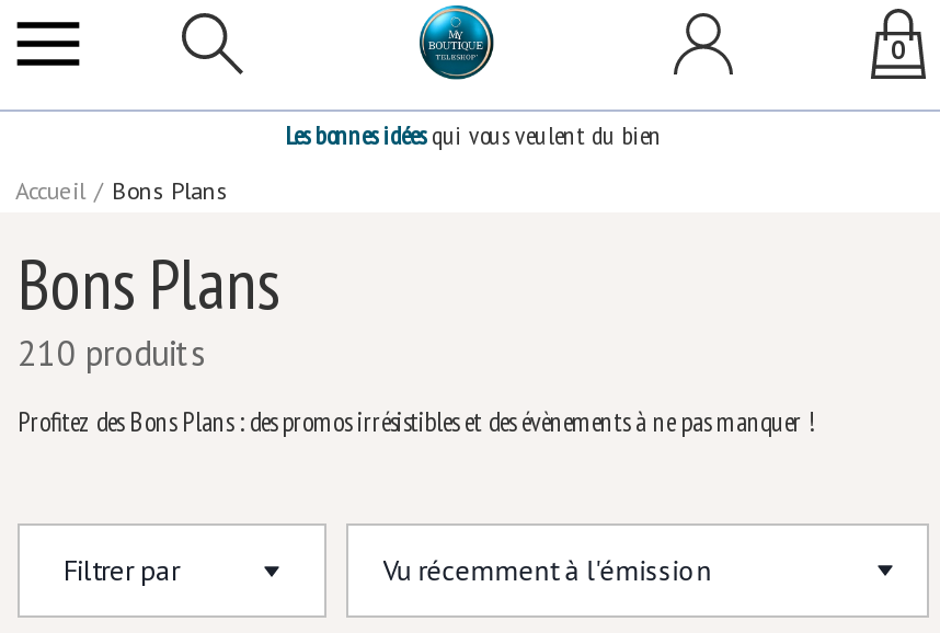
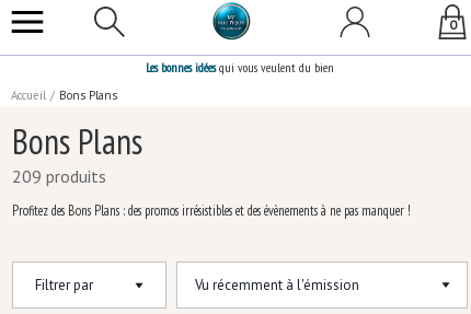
[18,331,206,375] 210 produits -> [12,165,106,187] 209 produits

